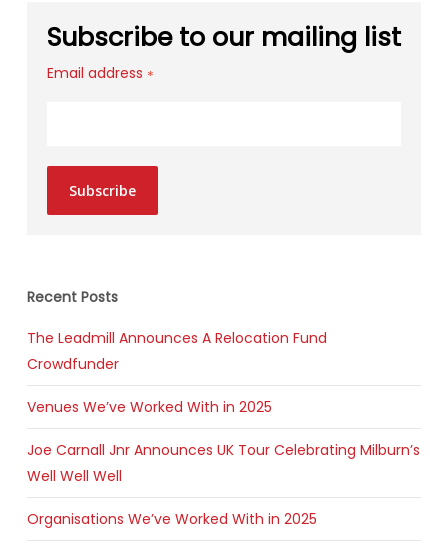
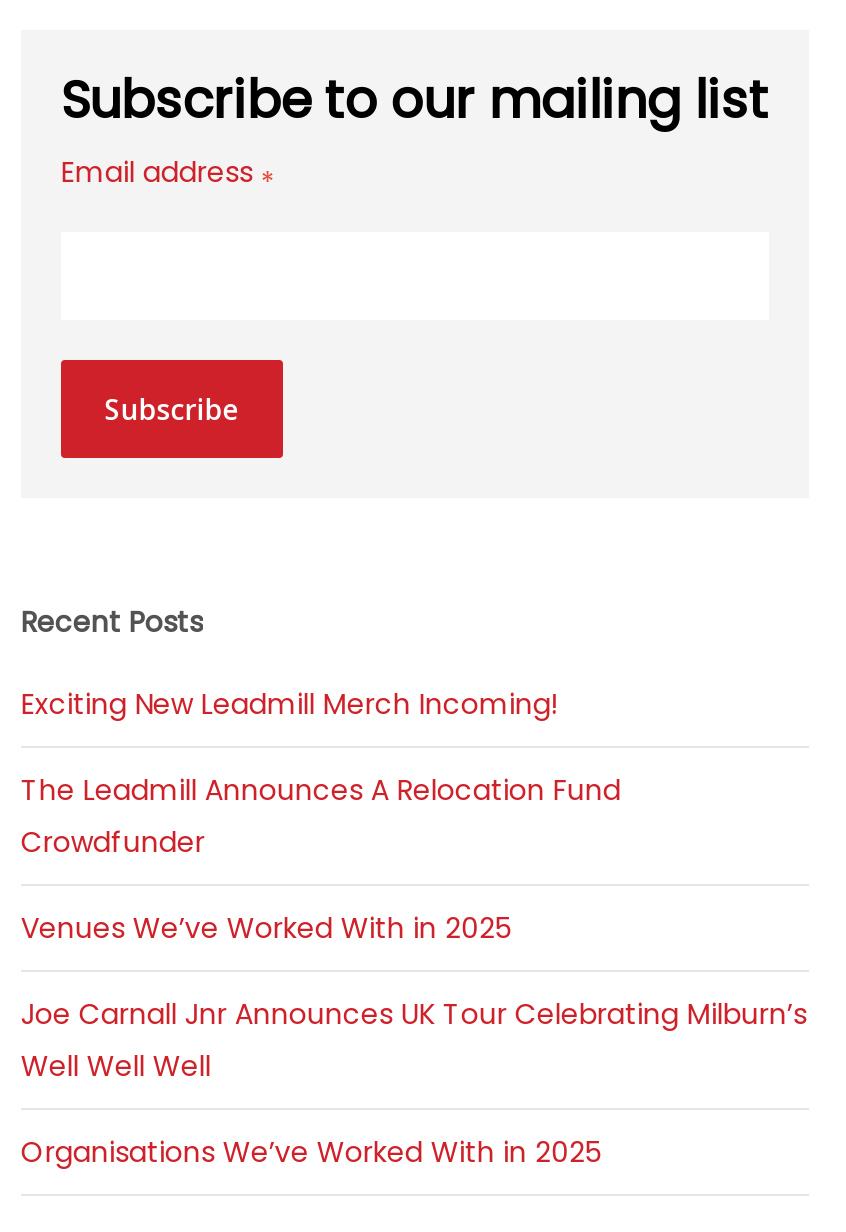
none -> [21,683,559,723] Exciting New Leadmill Merch Incoming!

